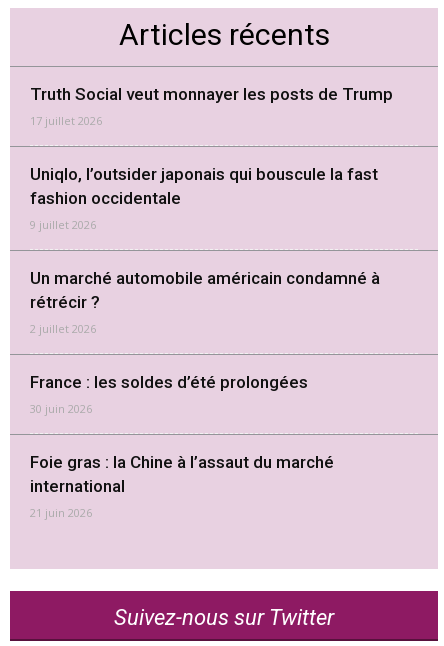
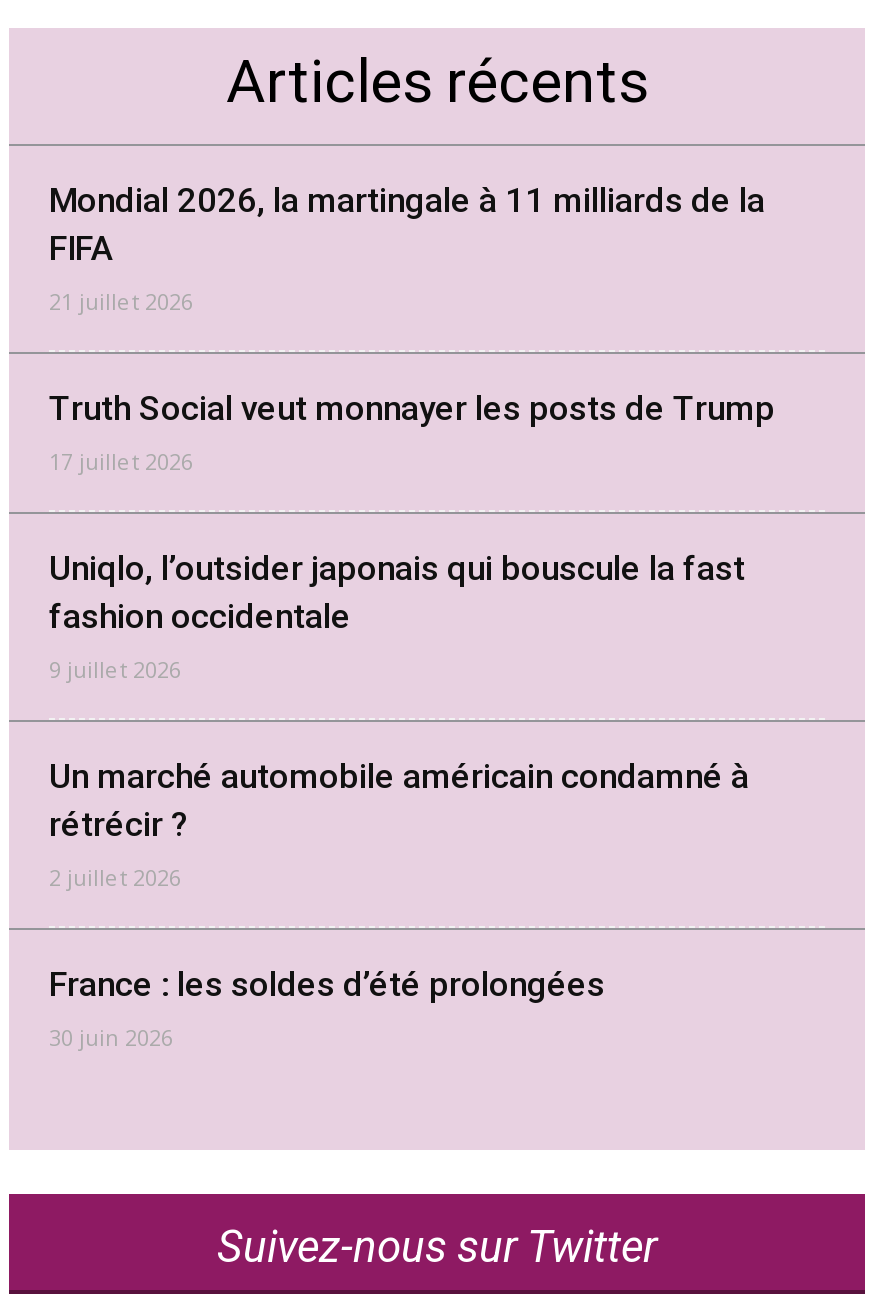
none -> [49,179,765,315] Mondial 2026, la martingale à 11 milliards de la | FIFA | 21 juillet 2026
moved [30,84,393,416] -> [49,387,775,1051]: Truth Social veut monnayer les posts de Trump | 17 juillet 2026 | Uniqlo, l’outsider japonais qui bouscule la fast | ... | France : les soldes d’été prolongées | 30 juin 2026
[30,452,334,520] Foie gras : la Chine à l’assaut du marché | international | 21 juin 2026 -> none

